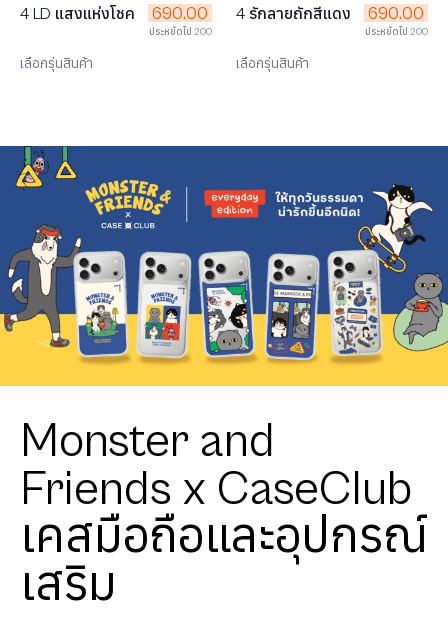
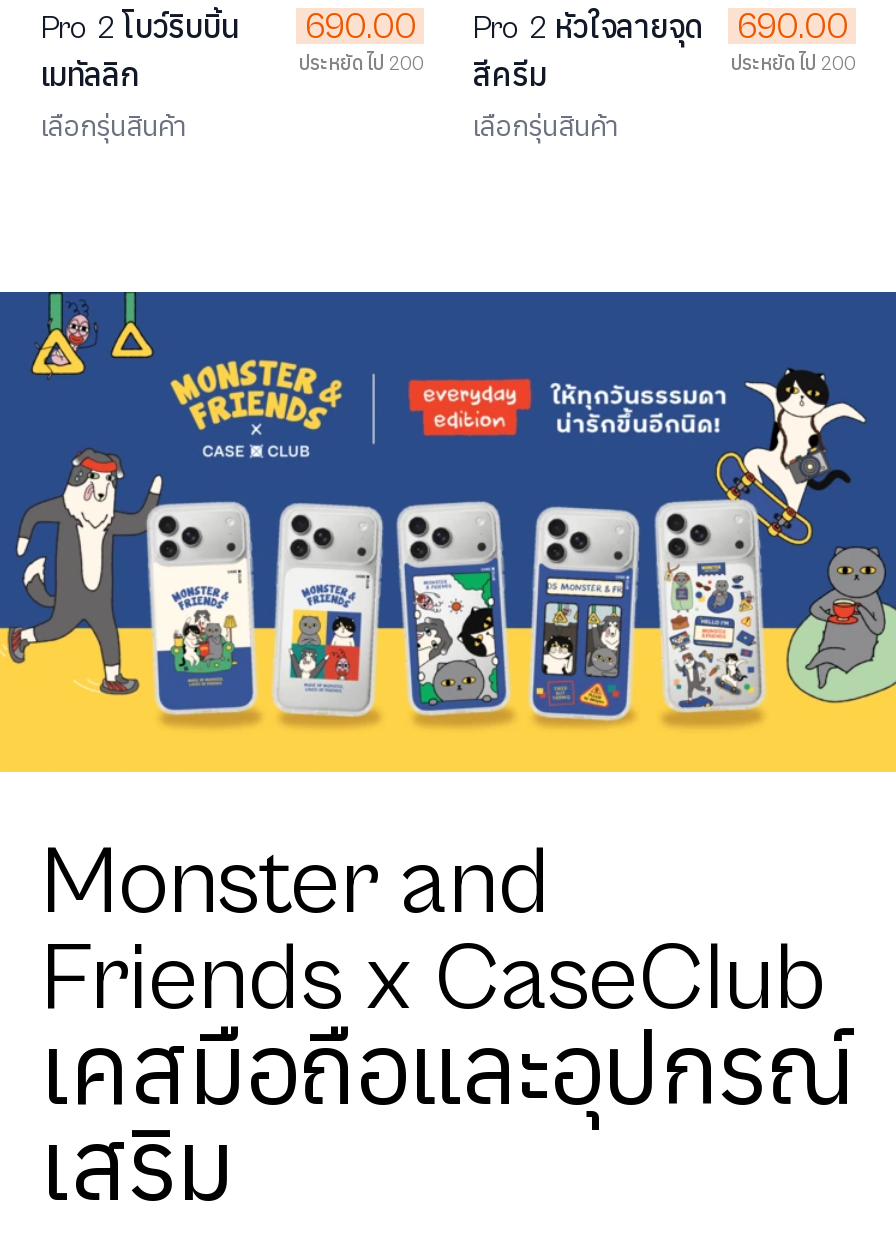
[20,5,135,23] 4 LD แสงแห่งโชค -> [40,9,238,93] Pro 2 โบว์ริบบิ้น | เมทัลลิก
[236,5,351,23] 4 รักลายถักสีแดง -> [472,9,704,93] Pro 2 หัวใจลายจุด | สีครีม

